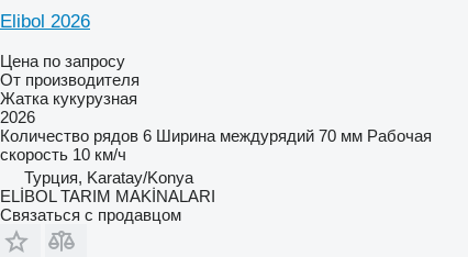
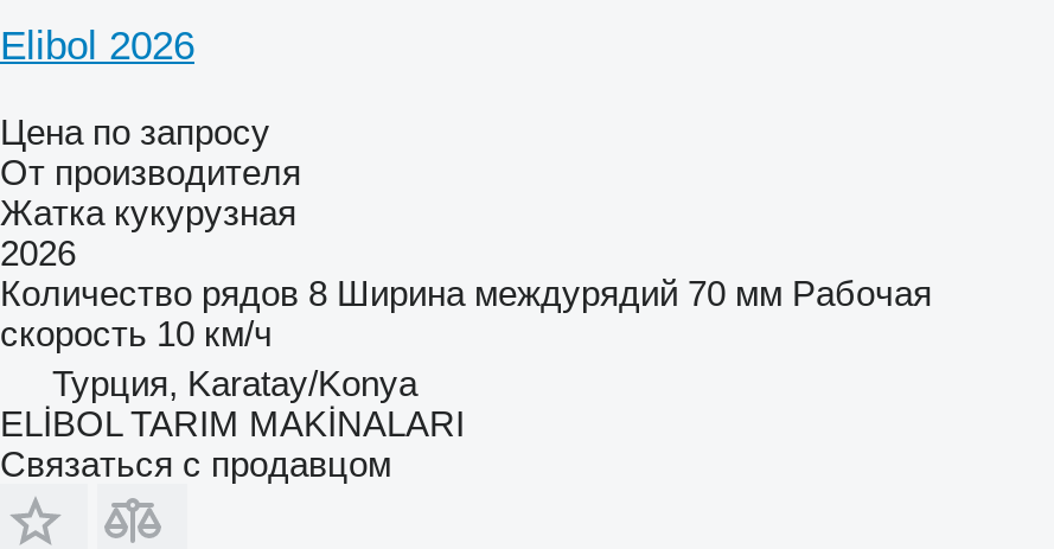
[0,126,432,145] Количество рядов 6 Ширина междурядий 70 мм Рабочая -> [0,272,932,313] Количество рядов 8 Ширина междурядий 70 мм Рабочая

